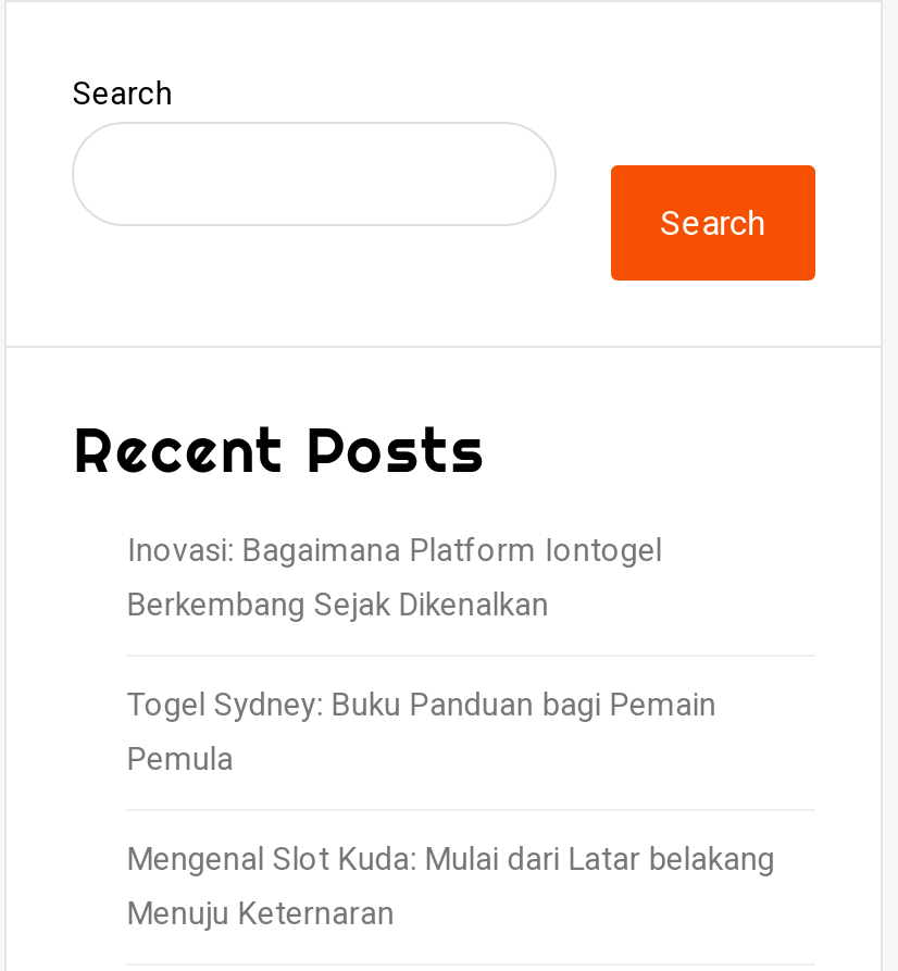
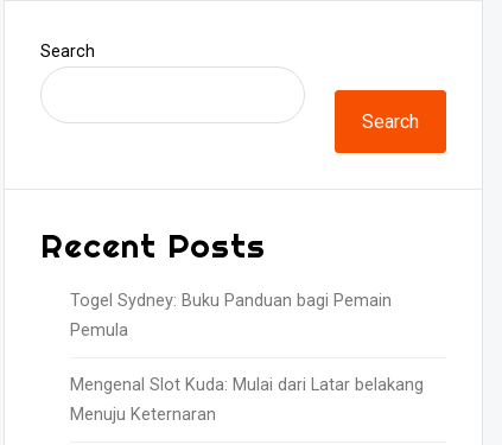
[127,533,662,624] Inovasi: Bagaimana Platform Iontogel | Berkembang Sejak Dikenalkan -> none

